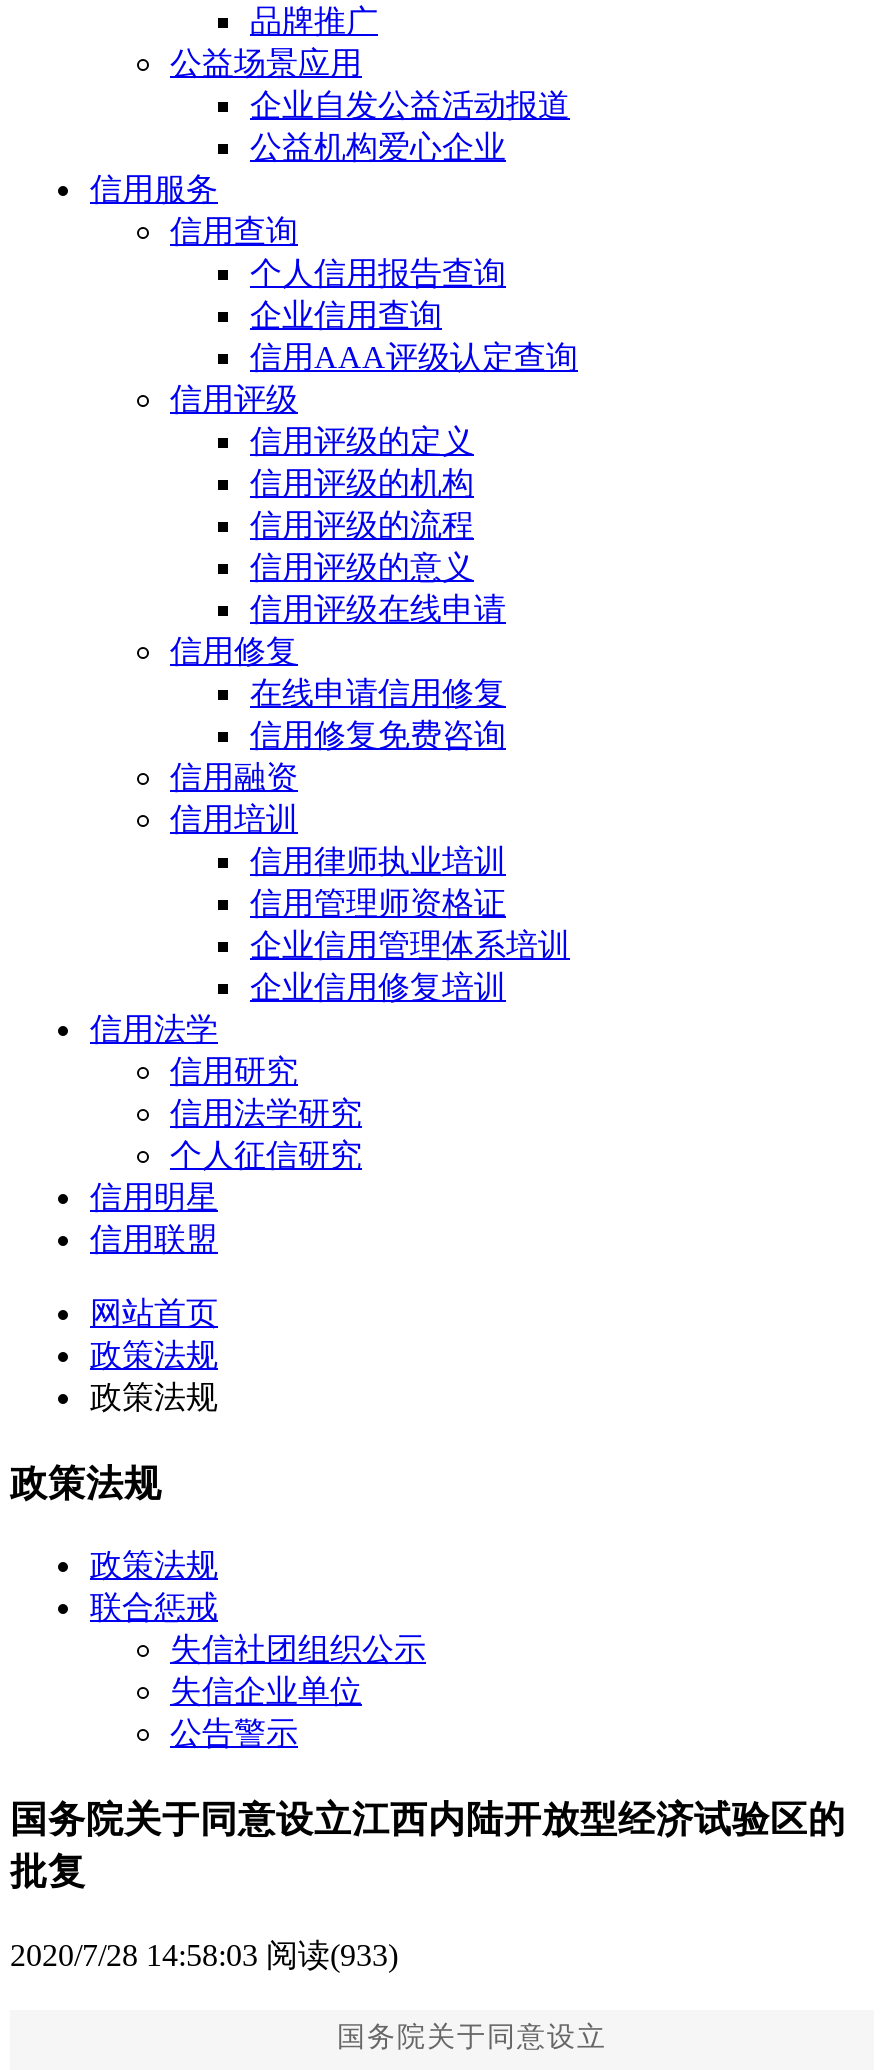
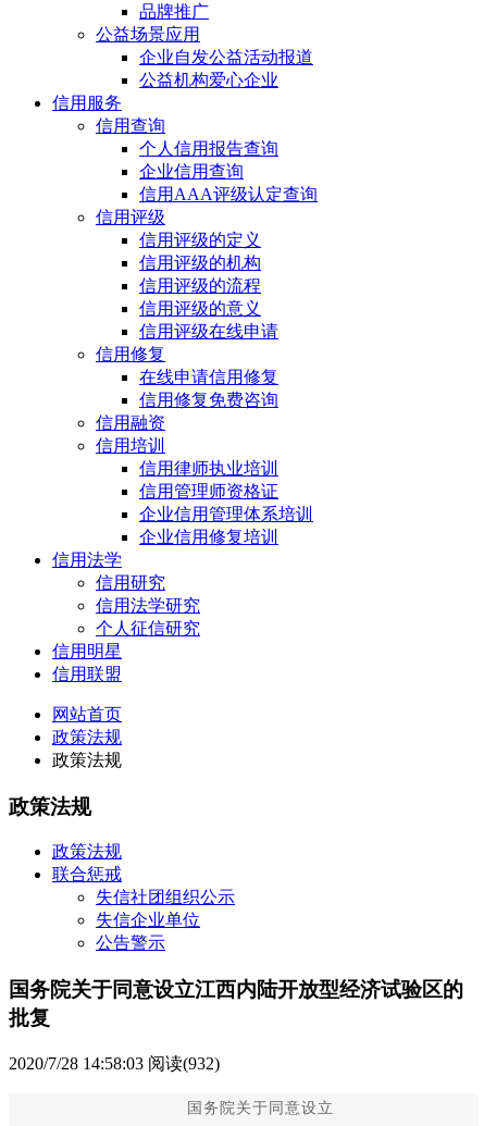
[10,1938,398,1972] 2020/7/28 14:58:03阅读(933) -> [9,1054,220,1073] 2020/7/28 14:58:03阅读(932)

